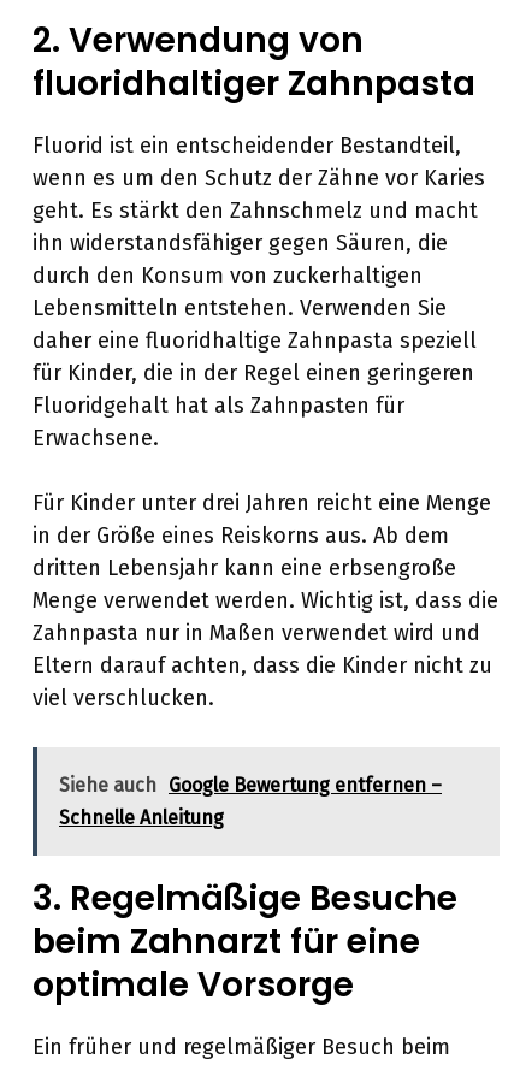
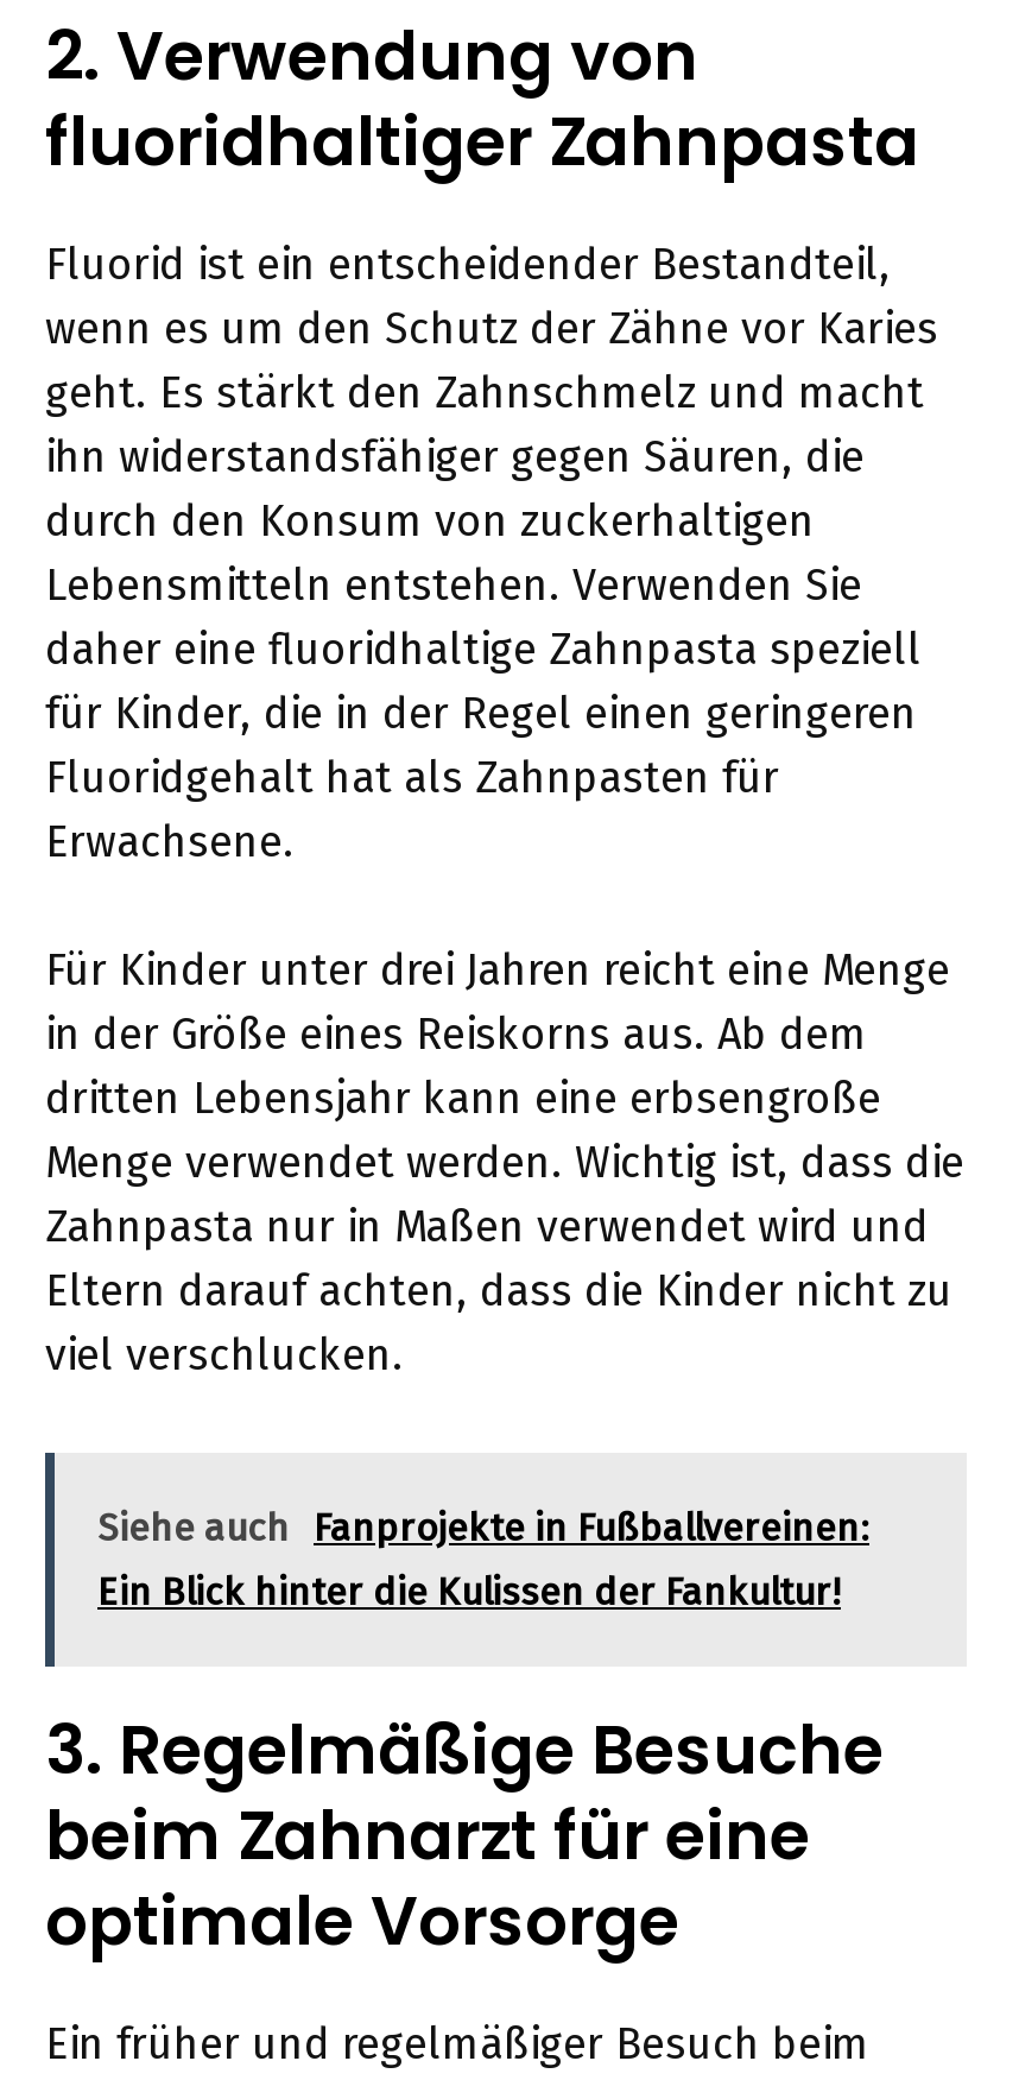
[59,774,442,829] Siehe auch Google Bewertung entfernen – | Schnelle Anleitung -> [97,1505,869,1614] Siehe auch Fanprojekte in Fußballvereinen: | Ein Blick hinter die Kulissen der Fankultur!

